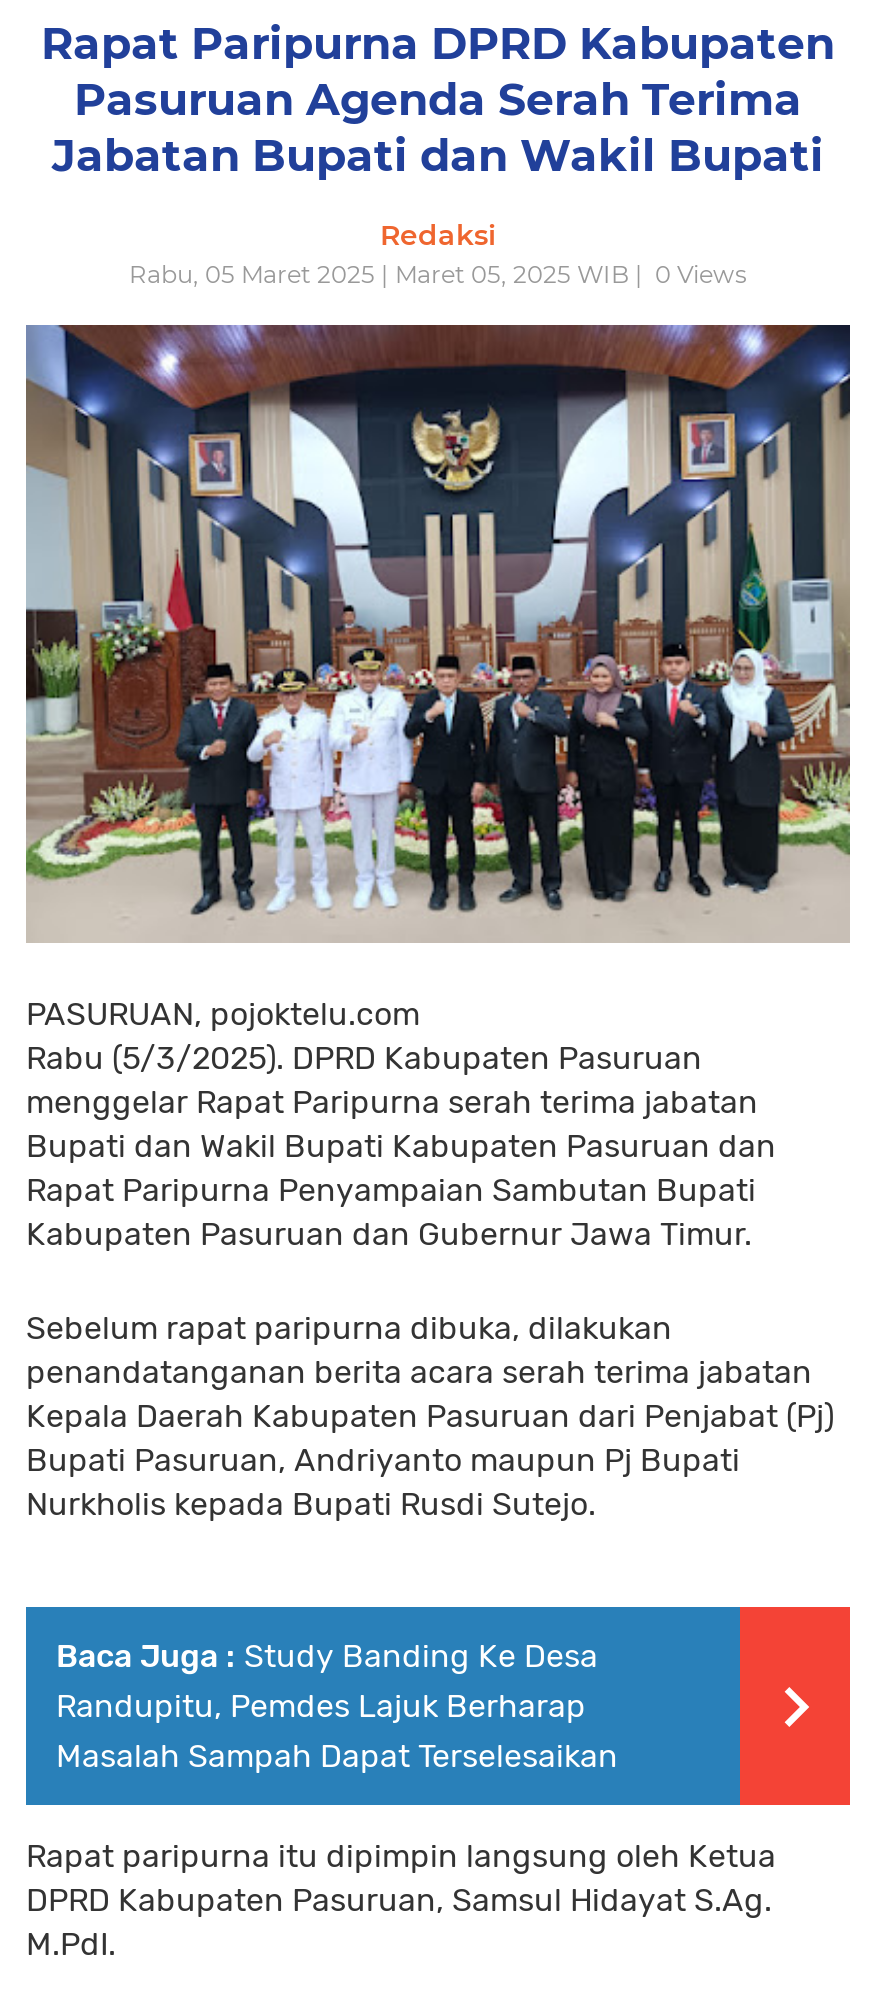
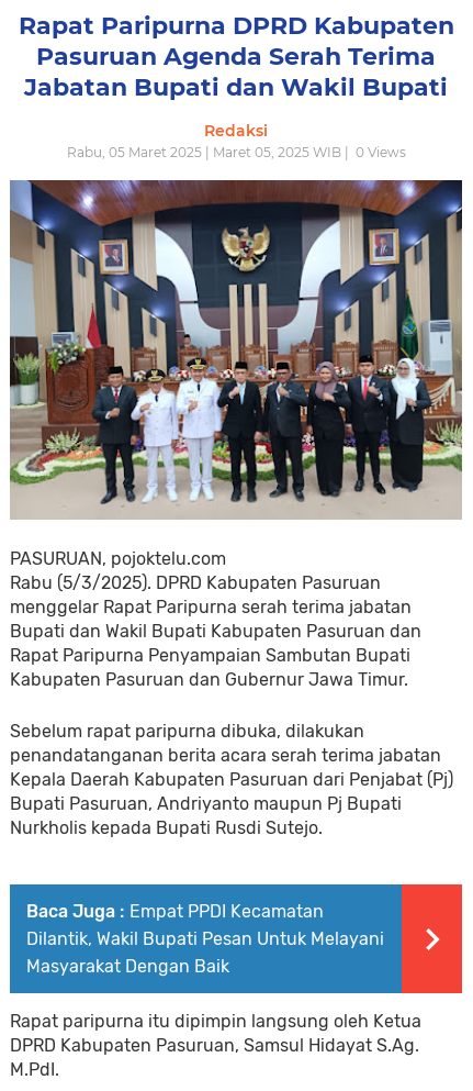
[56,1637,618,1775] Baca Juga : Study Banding Ke Desa | Randupitu, Pemdes Lajuk Berharap | Masalah Sampah Dapat Terselesaikan -> [26,901,384,977] Baca Juga : Empat PPDI Kecamatan | Dilantik, Wakil Bupati Pesan Untuk Melayani | Masyarakat Dengan Baik

